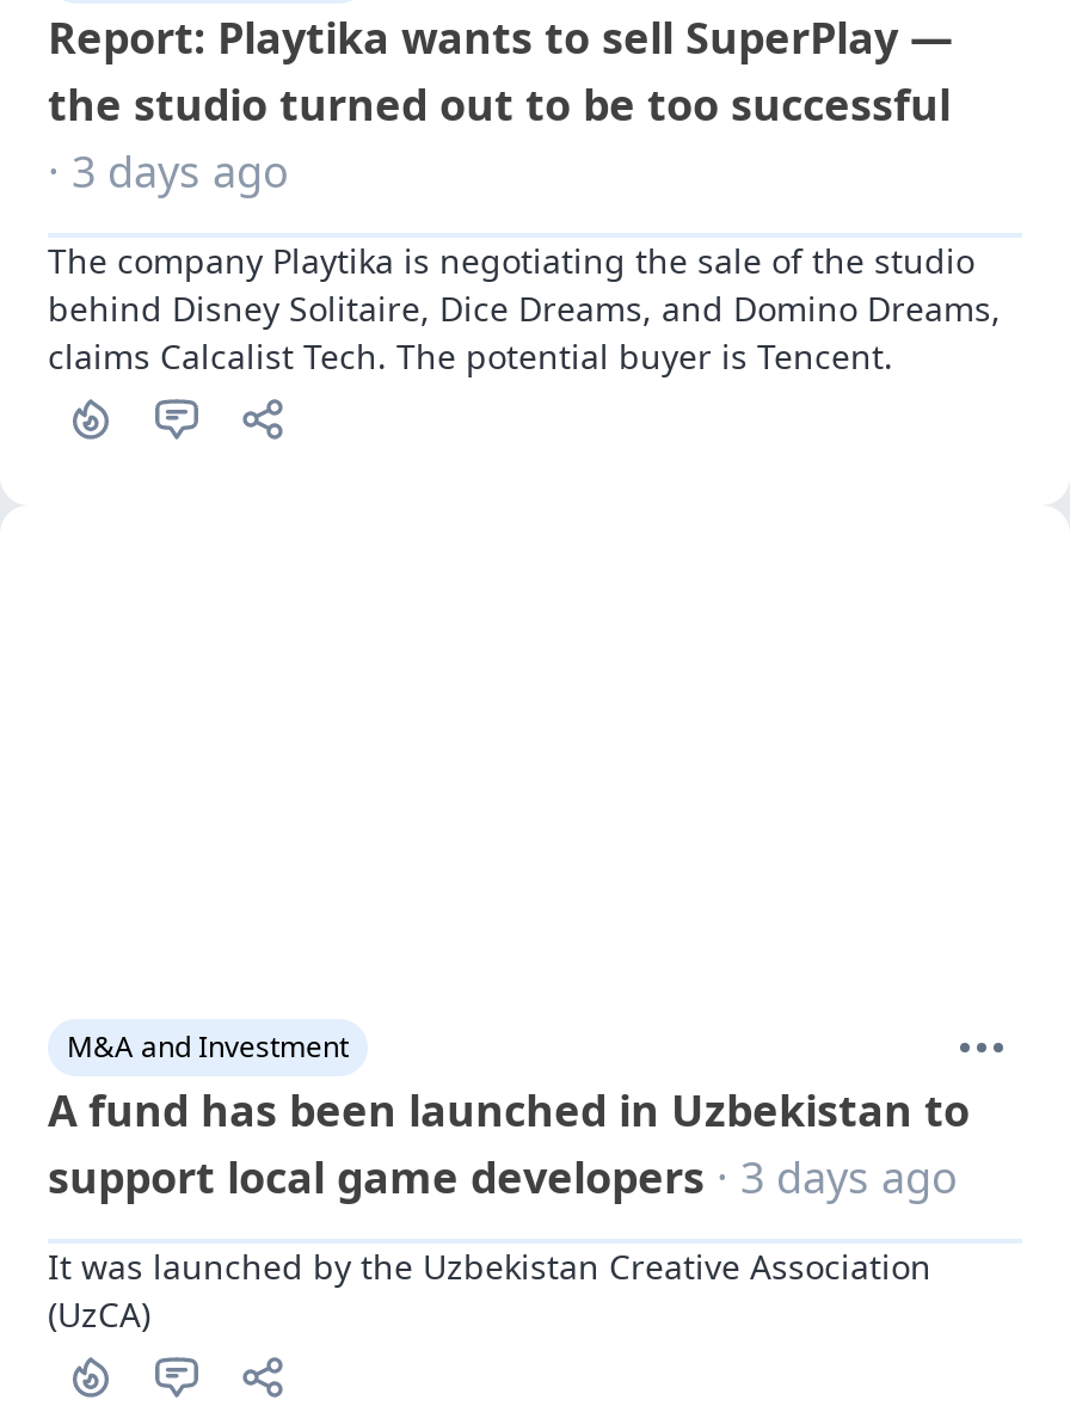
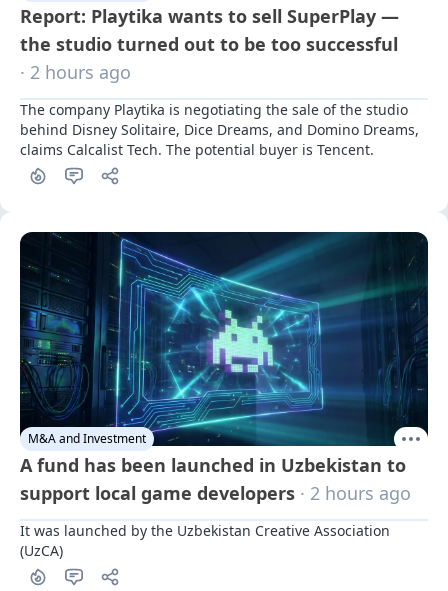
[48,144,289,201] · 3 days ago -> [20,60,131,84] · 2 hours ago
none -> [19,231,429,447] [image]
[48,1149,958,1207] support local game developers · 3 days ago -> [20,481,411,505] support local game developers · 2 hours ago

